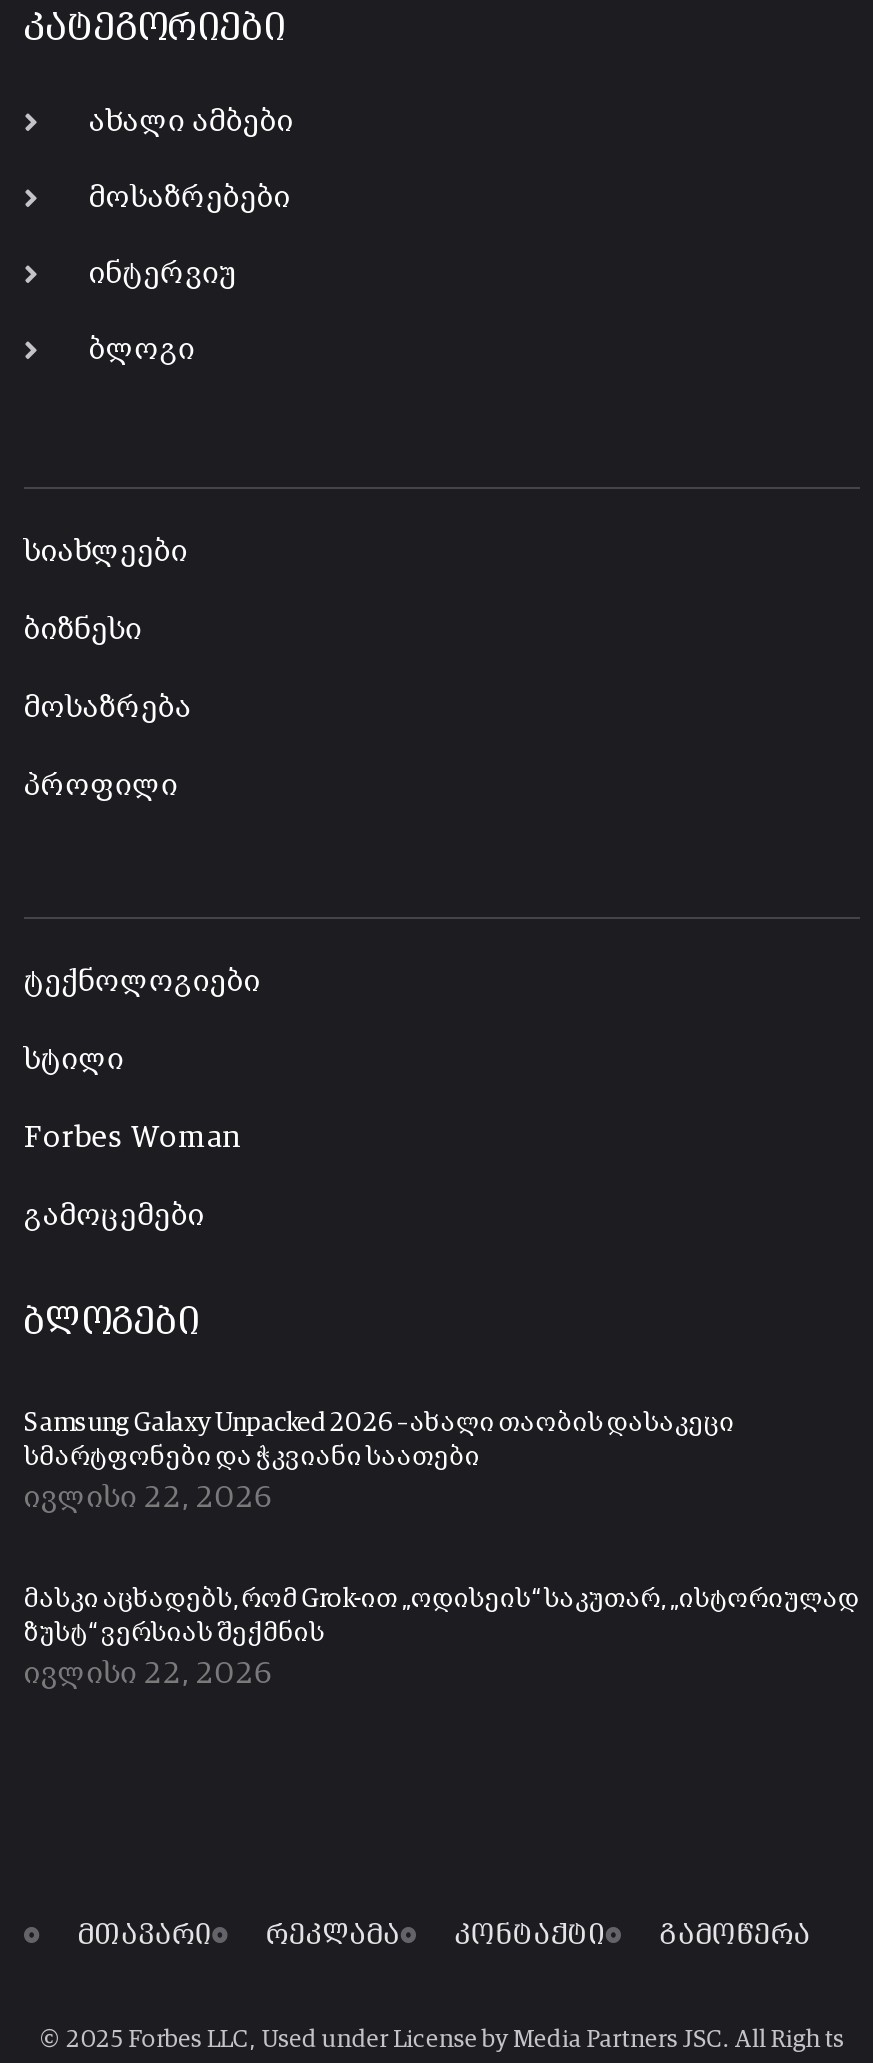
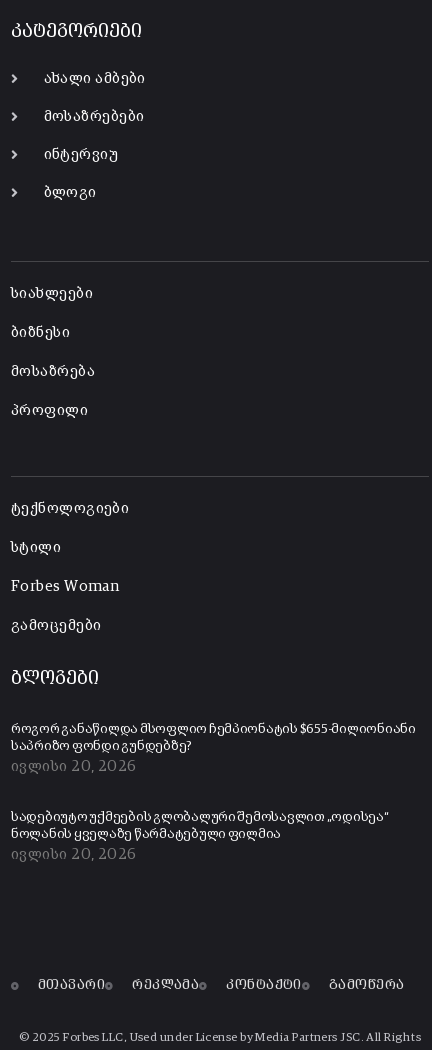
[24,1411,735,1513] Samsung Galaxy Unpacked 2026 – ახალი თაობის დასაკეცი | სმარტფონები და ჭკვიანი საათები | ივლისი 22, 2026 -> [11,723,416,774] როგორ განაწილდა მსოფლიო ჩემპიონატის $655-მილიონიანი | საპრიზო ფონდი გუნდებზე? | ივლისი 20, 2026
[24,1587,860,1689] მასკი აცხადებს, რომ Grok-ით „ოდისეის“ საკუთარ, „ისტორიულად | ზუსტ“ ვერსიას შექმნის | ივლისი 22, 2026 -> [11,811,388,862] სადებიუტო უქმეების გლობალური შემოსავლით „ოდისეა“ | ნოლანის ყველაზე წარმატებული ფილმია | ივლისი 20, 2026

